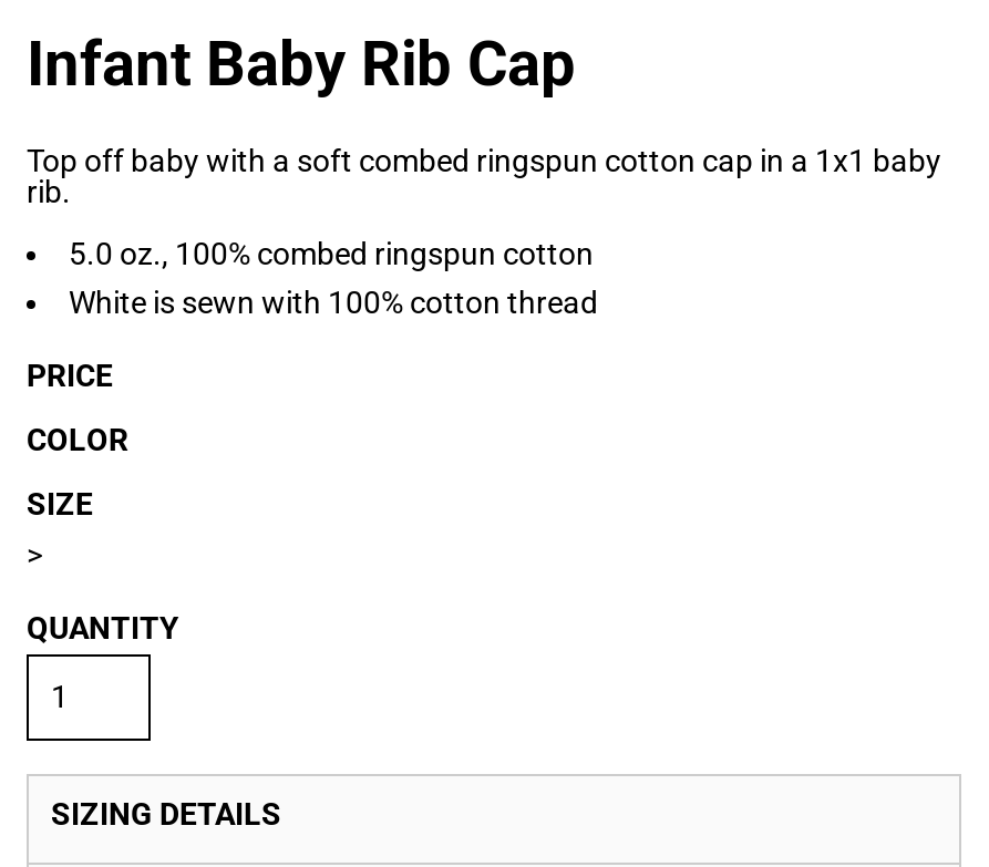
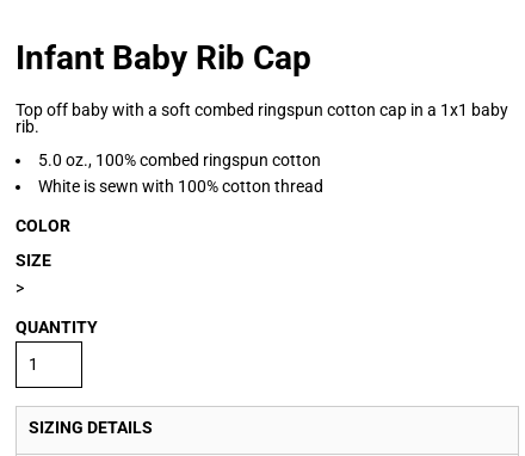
[27,358,113,393] PRICE -> none

